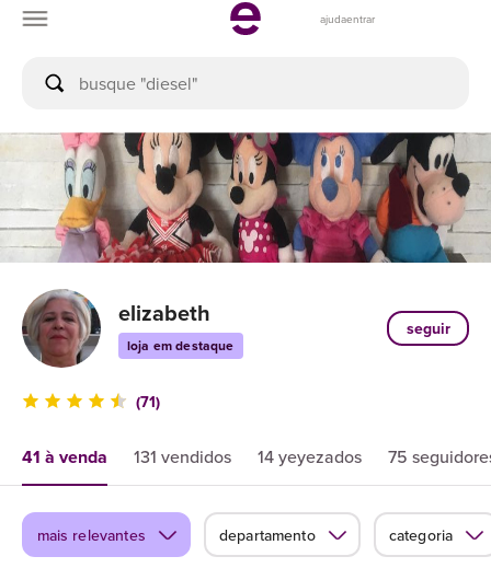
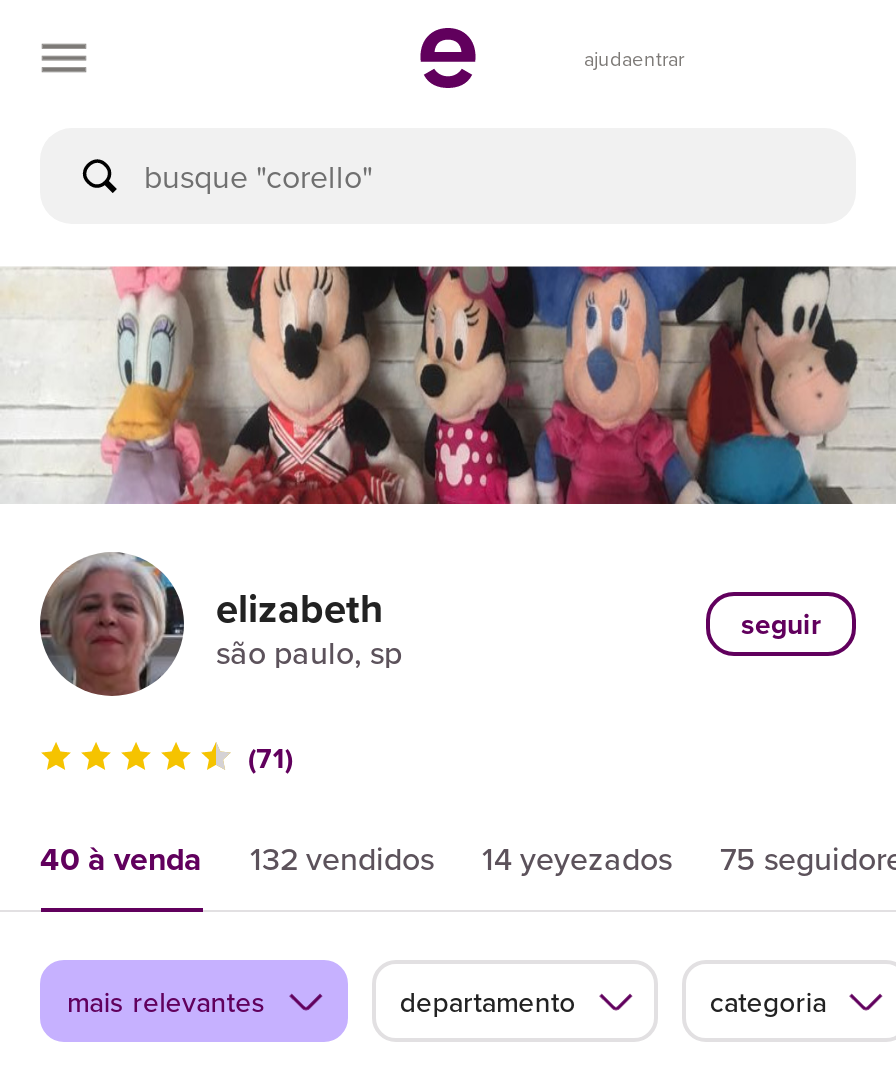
[127,337,234,355] loja em destaque -> [216,631,402,675] são paulo, sp
[22,445,107,470] 41 à venda -> [40,837,202,883] 40 à venda
[134,445,231,469] 131 vendidos -> [250,837,434,881] 132 vendidos

